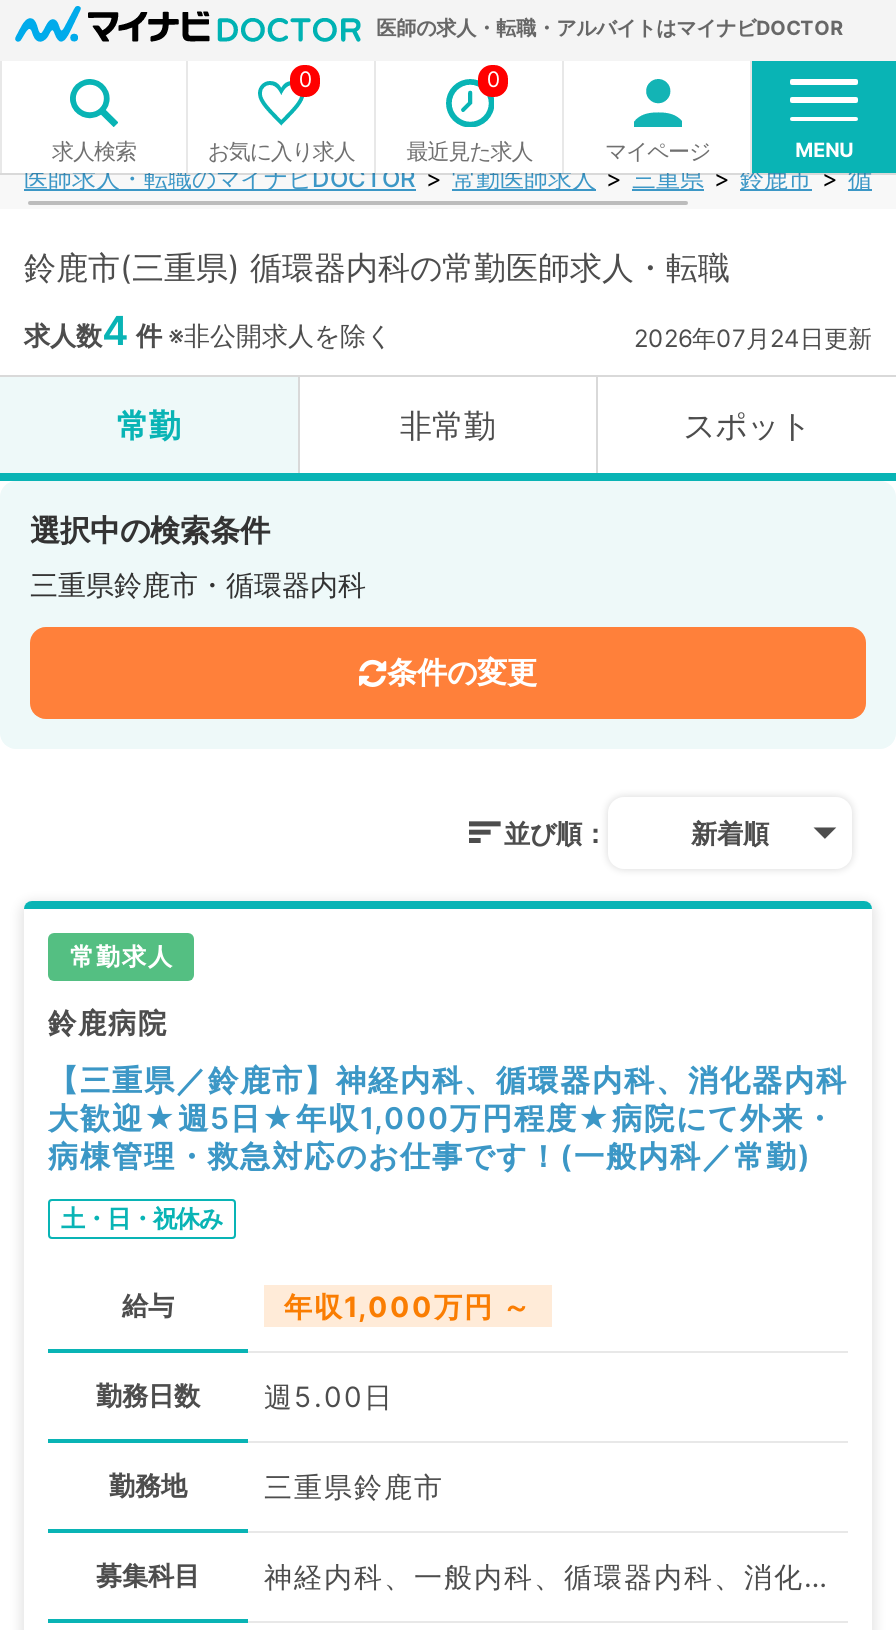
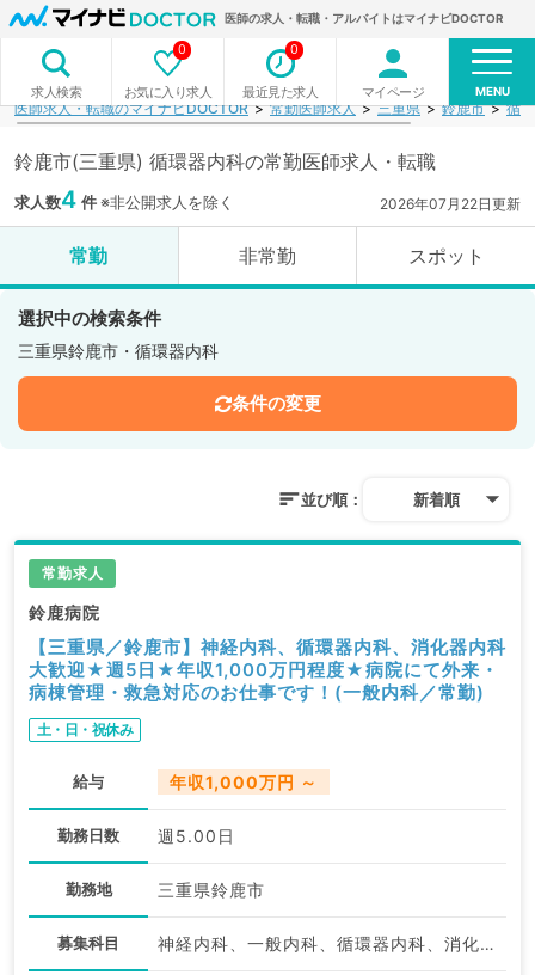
[634,323,872,353] 2026年07月24日更新 -> [380,195,521,213] 2026年07月22日更新

